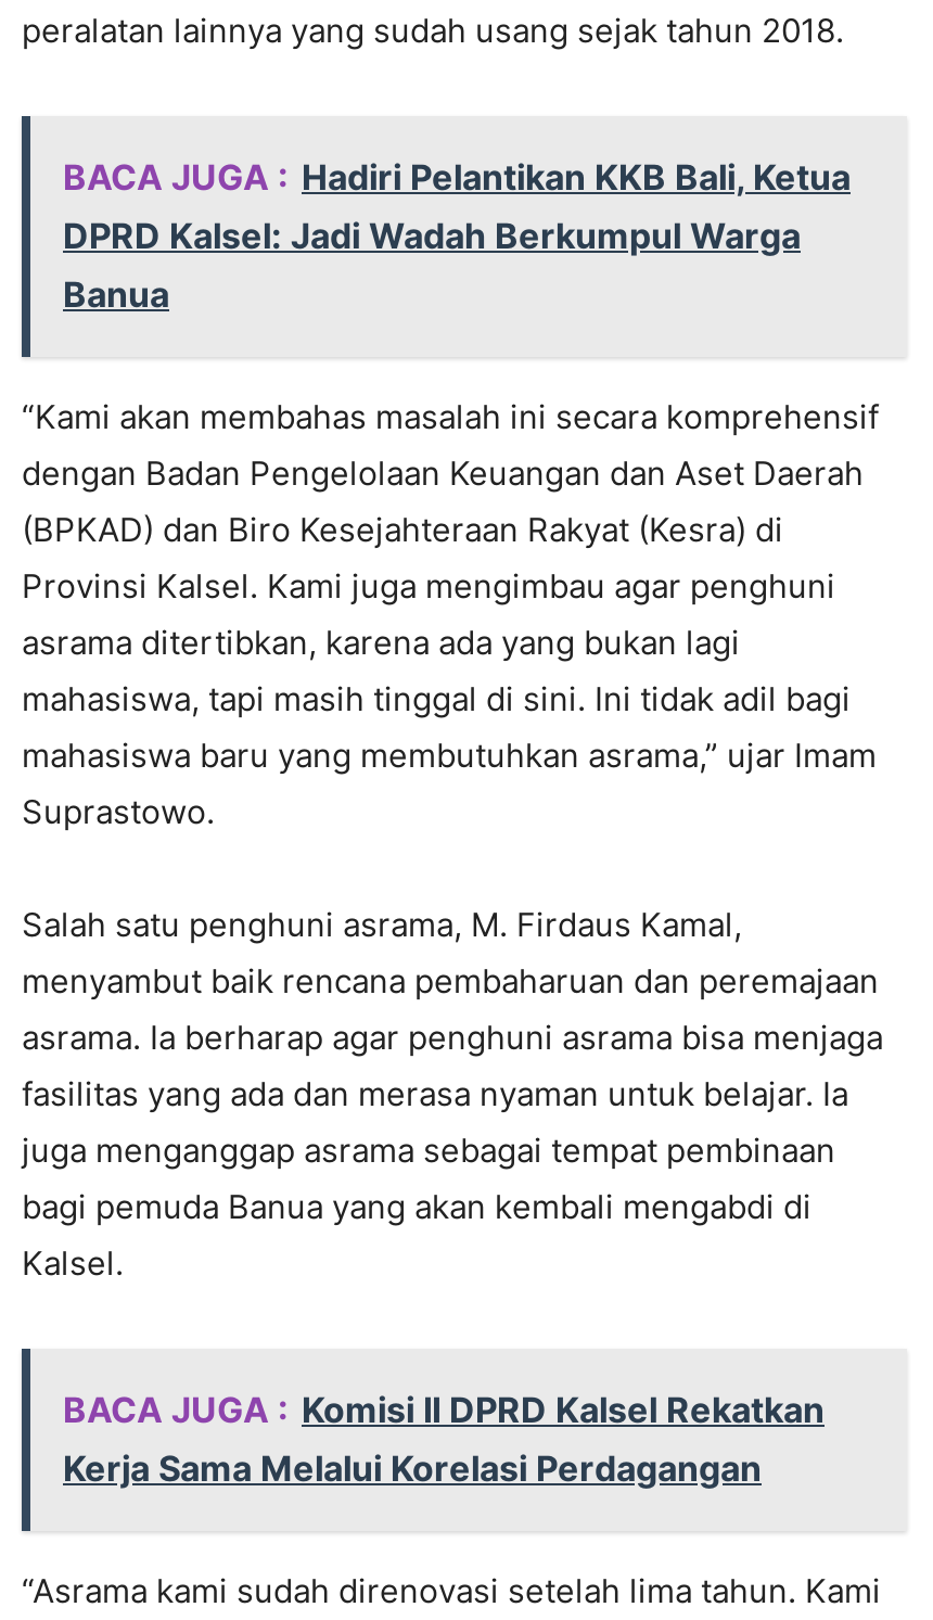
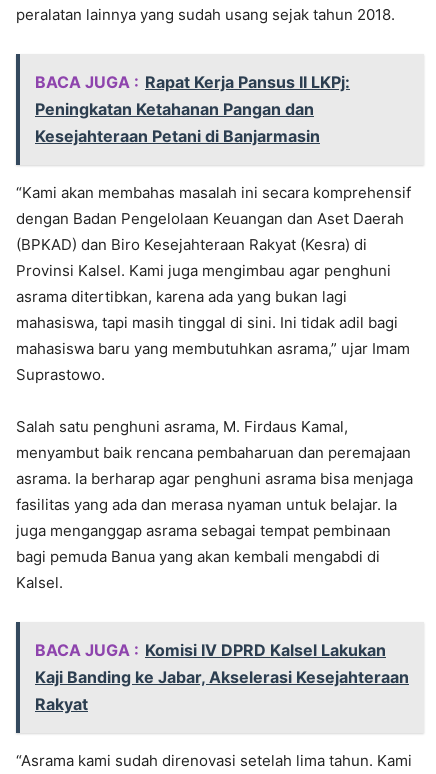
[63,155,851,316] BACA JUGA : Hadiri Pelantikan KKB Bali, Ketua | DPRD Kalsel: Jadi Wadah Berkumpul Warga | Banua -> [35,72,350,146] BACA JUGA : Rapat Kerja Pansus II LKPj: | Peningkatan Ketahanan Pangan dan | Kesejahteraan Petani di Banjarmasin
[63,1388,825,1490] BACA JUGA : Komisi II DPRD Kalsel Rekatkan | Kerja Sama Melalui Korelasi Perdagangan -> [35,640,409,714] BACA JUGA : Komisi IV DPRD Kalsel Lakukan | Kaji Banding ke Jabar, Akselerasi Kesejahteraan | Rakyat

